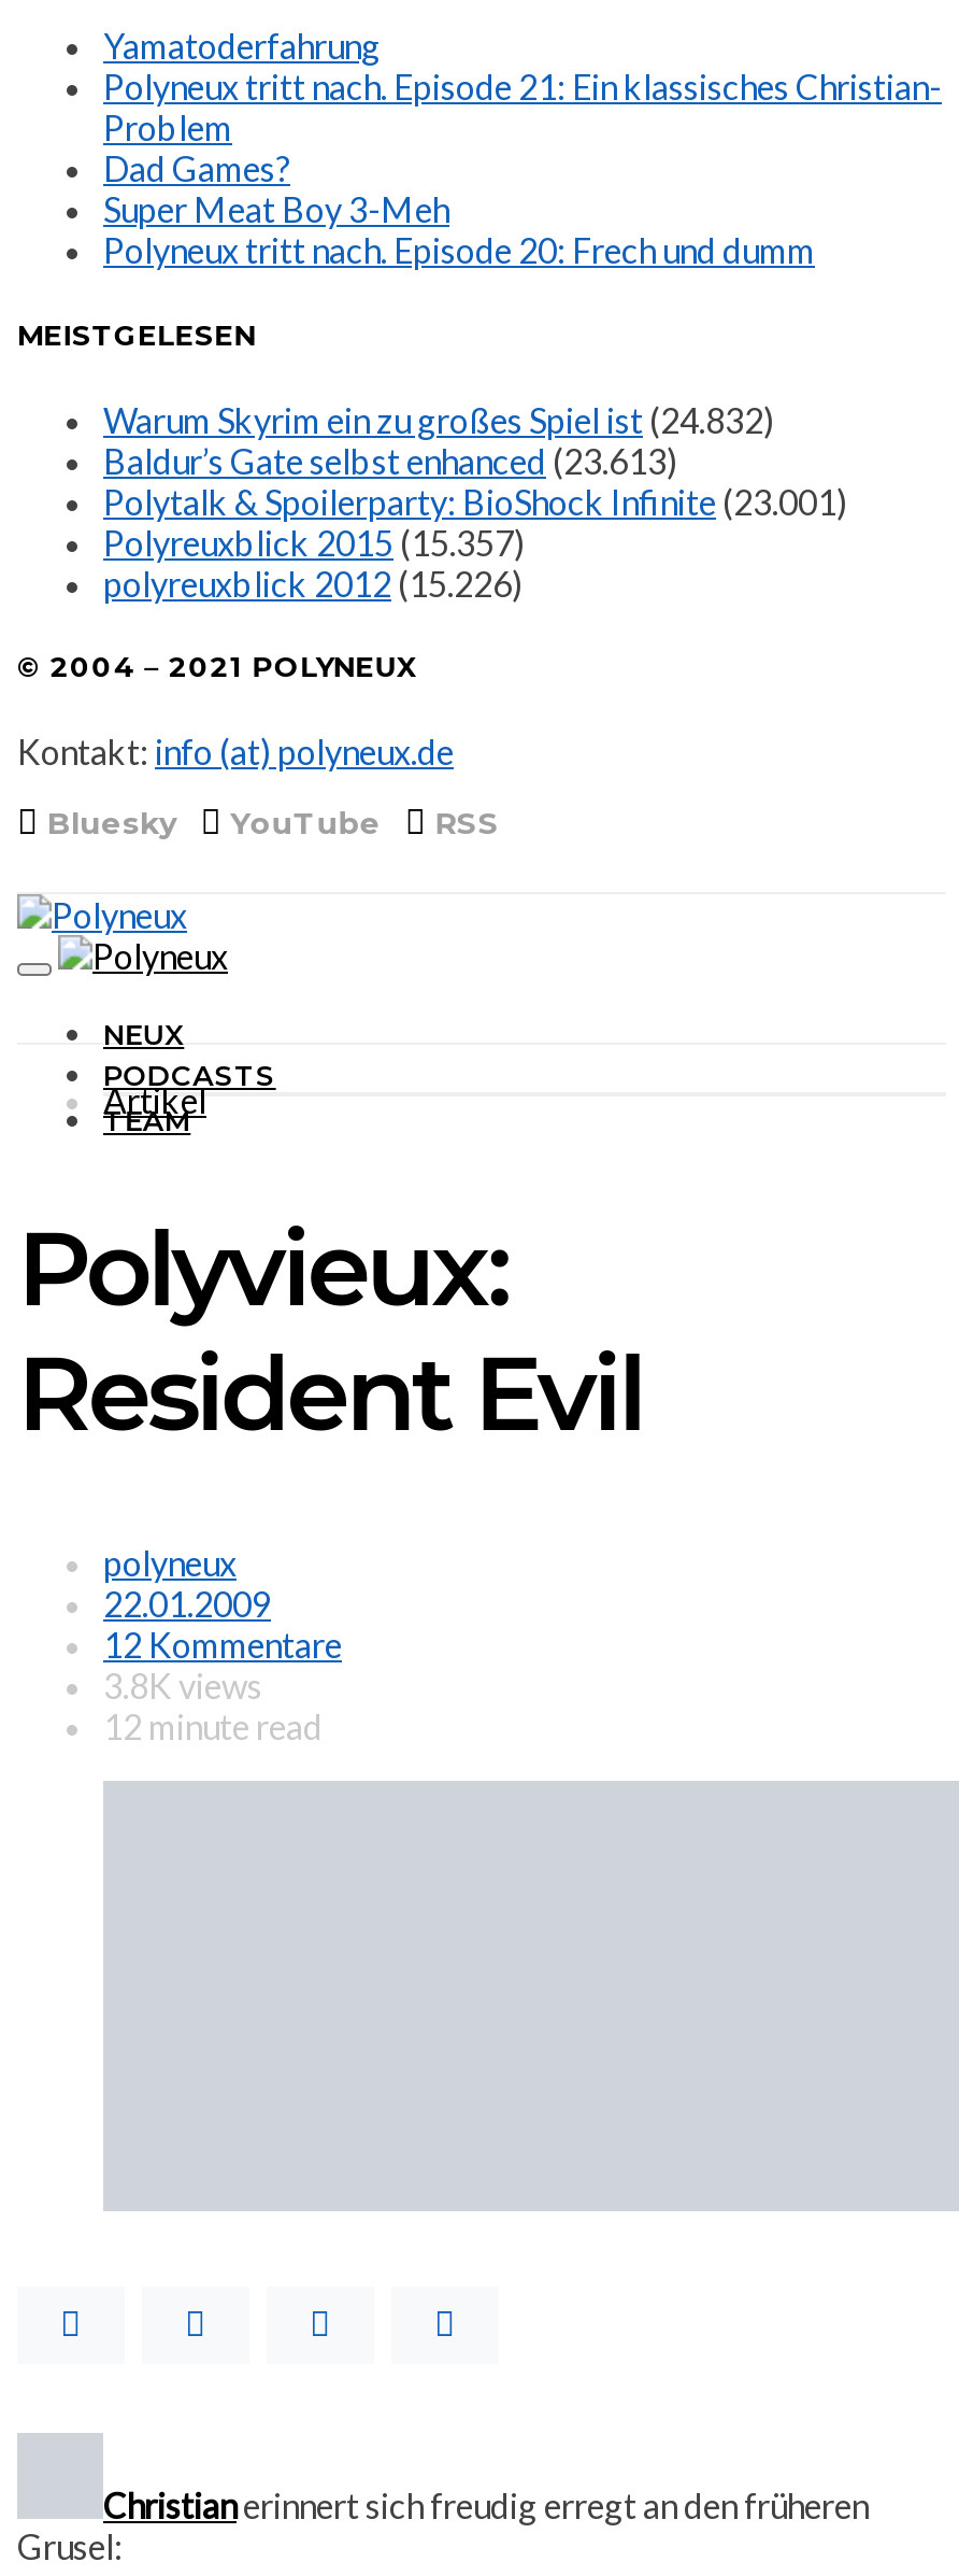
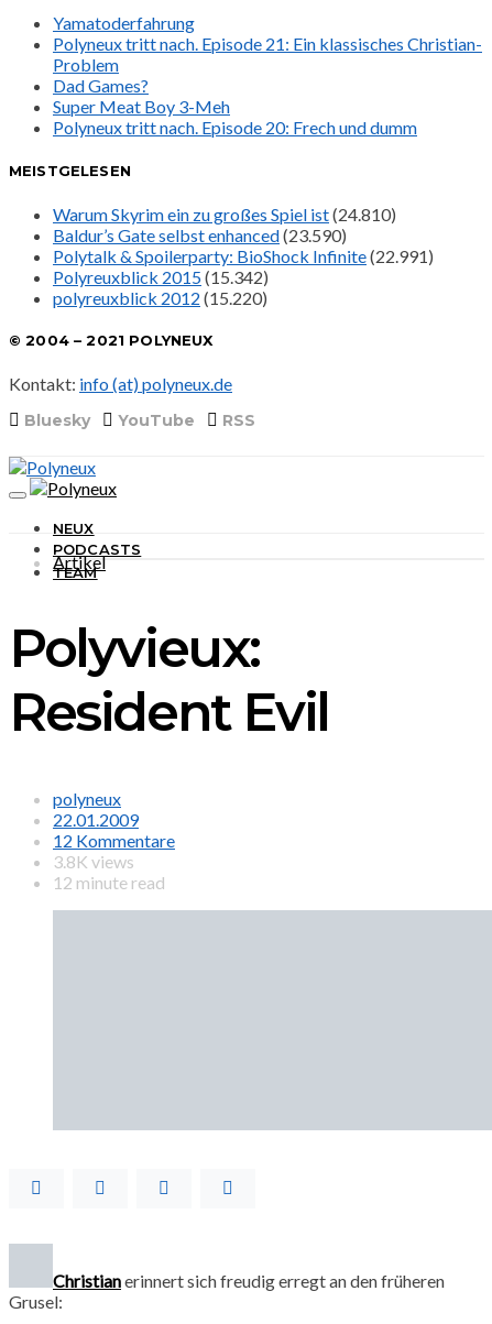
[103,398,774,439] Warum Skyrim ein zu großes Spiel ist (24.832) -> [53,203,396,224] Warum Skyrim ein zu großes Spiel ist (24.810)
[103,439,677,480] Baldur’s Gate selbst enhanced (23.613) -> [53,224,347,245] Baldur’s Gate selbst enhanced (23.590)
[103,480,847,521] Polytalk & Spoilerparty: BioShock Infinite (23.001) -> [53,245,434,266] Polytalk & Spoilerparty: BioShock Infinite (22.991)
[103,521,525,562] Polyreuxblick 2015 (15.357) -> [53,266,269,287] Polyreuxblick 2015 (15.342)
[103,562,523,603] polyreuxblick 2012 (15.226) -> [53,287,267,308] polyreuxblick 2012 (15.220)

